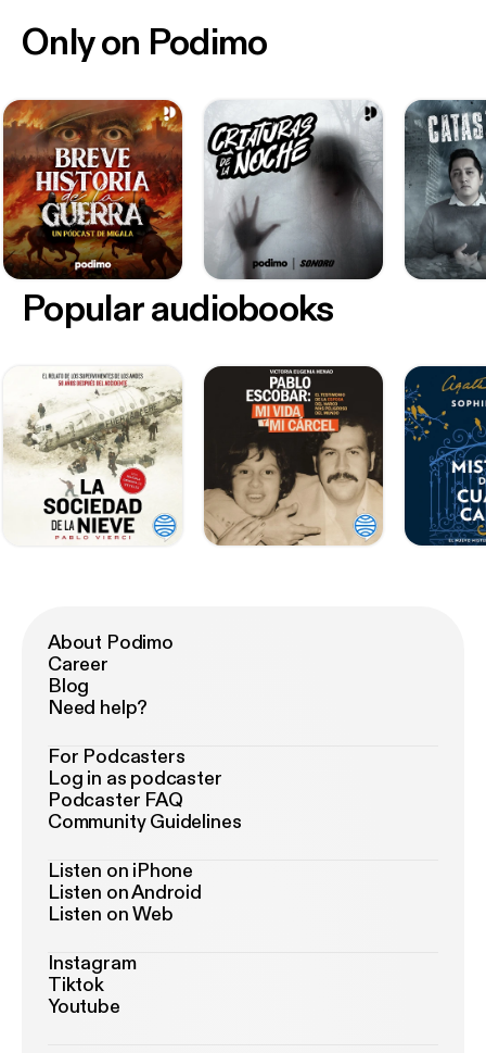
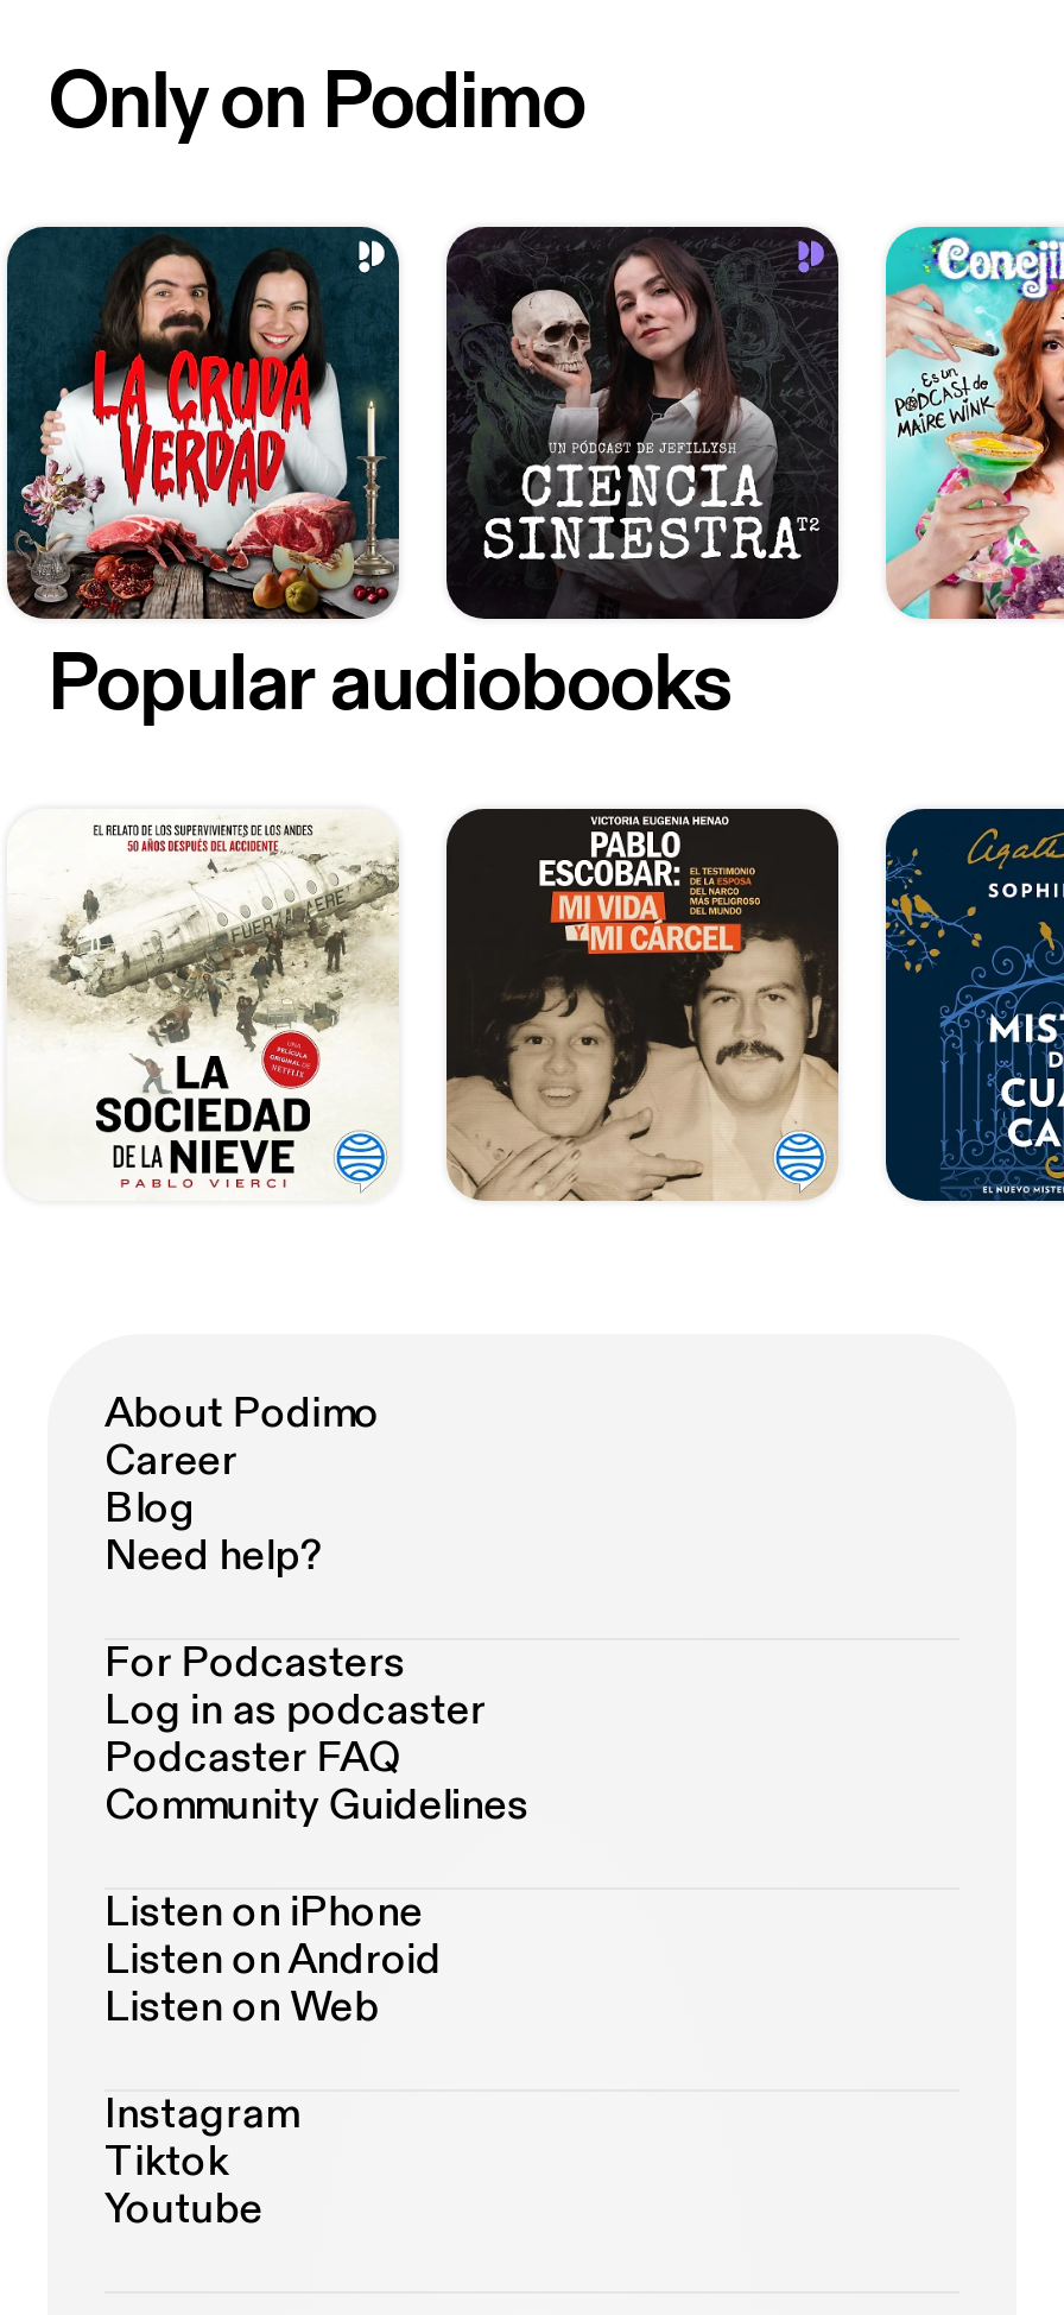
[3,99,183,279] [image] -> [7,224,401,621] [image]
[204,100,383,279] [image] -> [444,224,838,619] [image]
[404,99,483,280] [image] -> [883,224,1057,621] [image]

